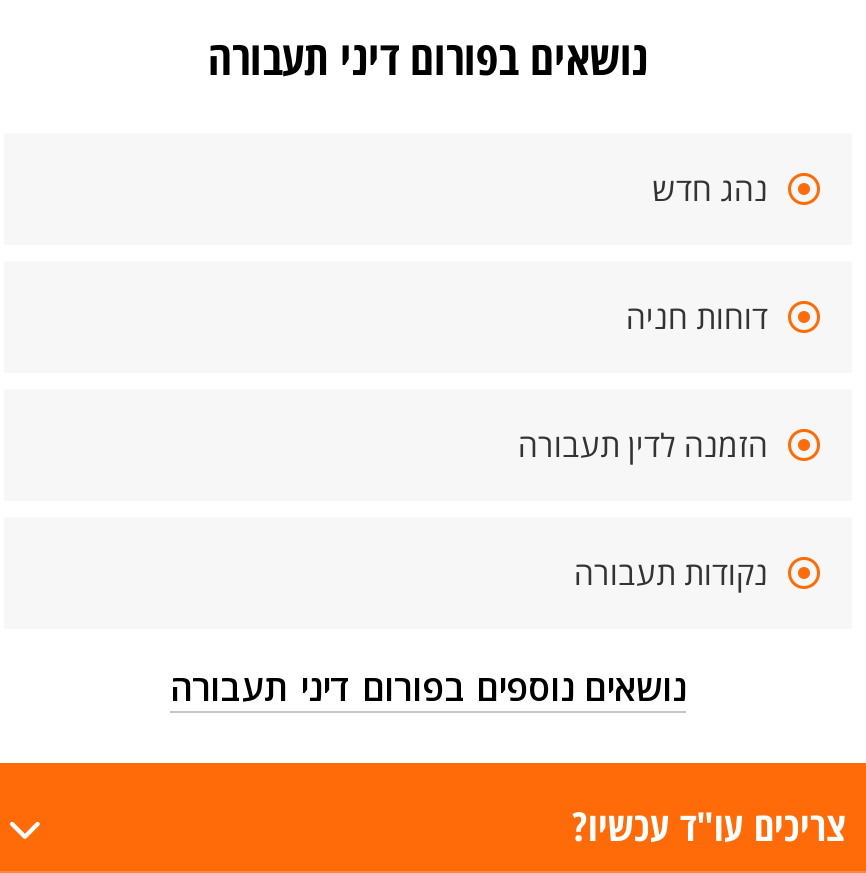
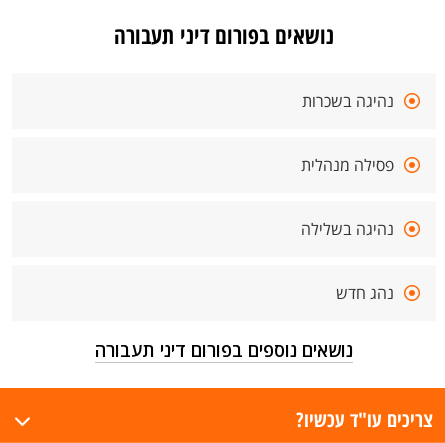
none -> [301,90,394,240] נהיגה בשכרות | פסילה מנהלית | נהיגה בשלילה
moved [652,167,768,211] -> [336,282,394,304]: נהג חדש
[518,295,768,595] דוחות חניה | הזמנה לדין תעבורה | נקודות תעבורה -> none

